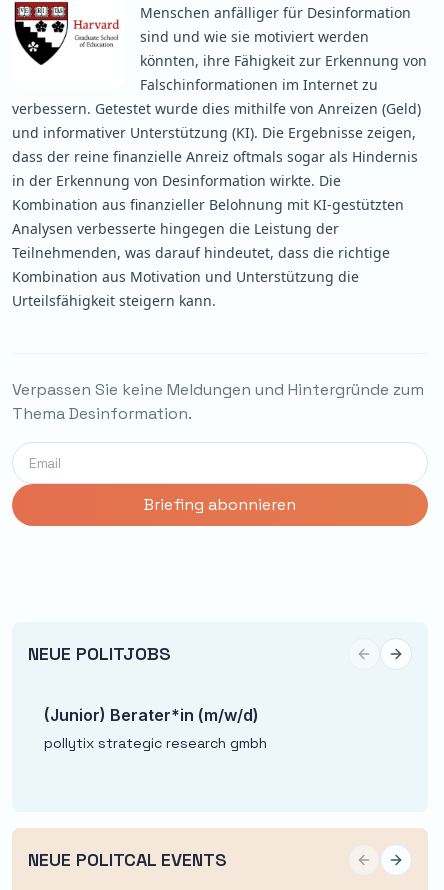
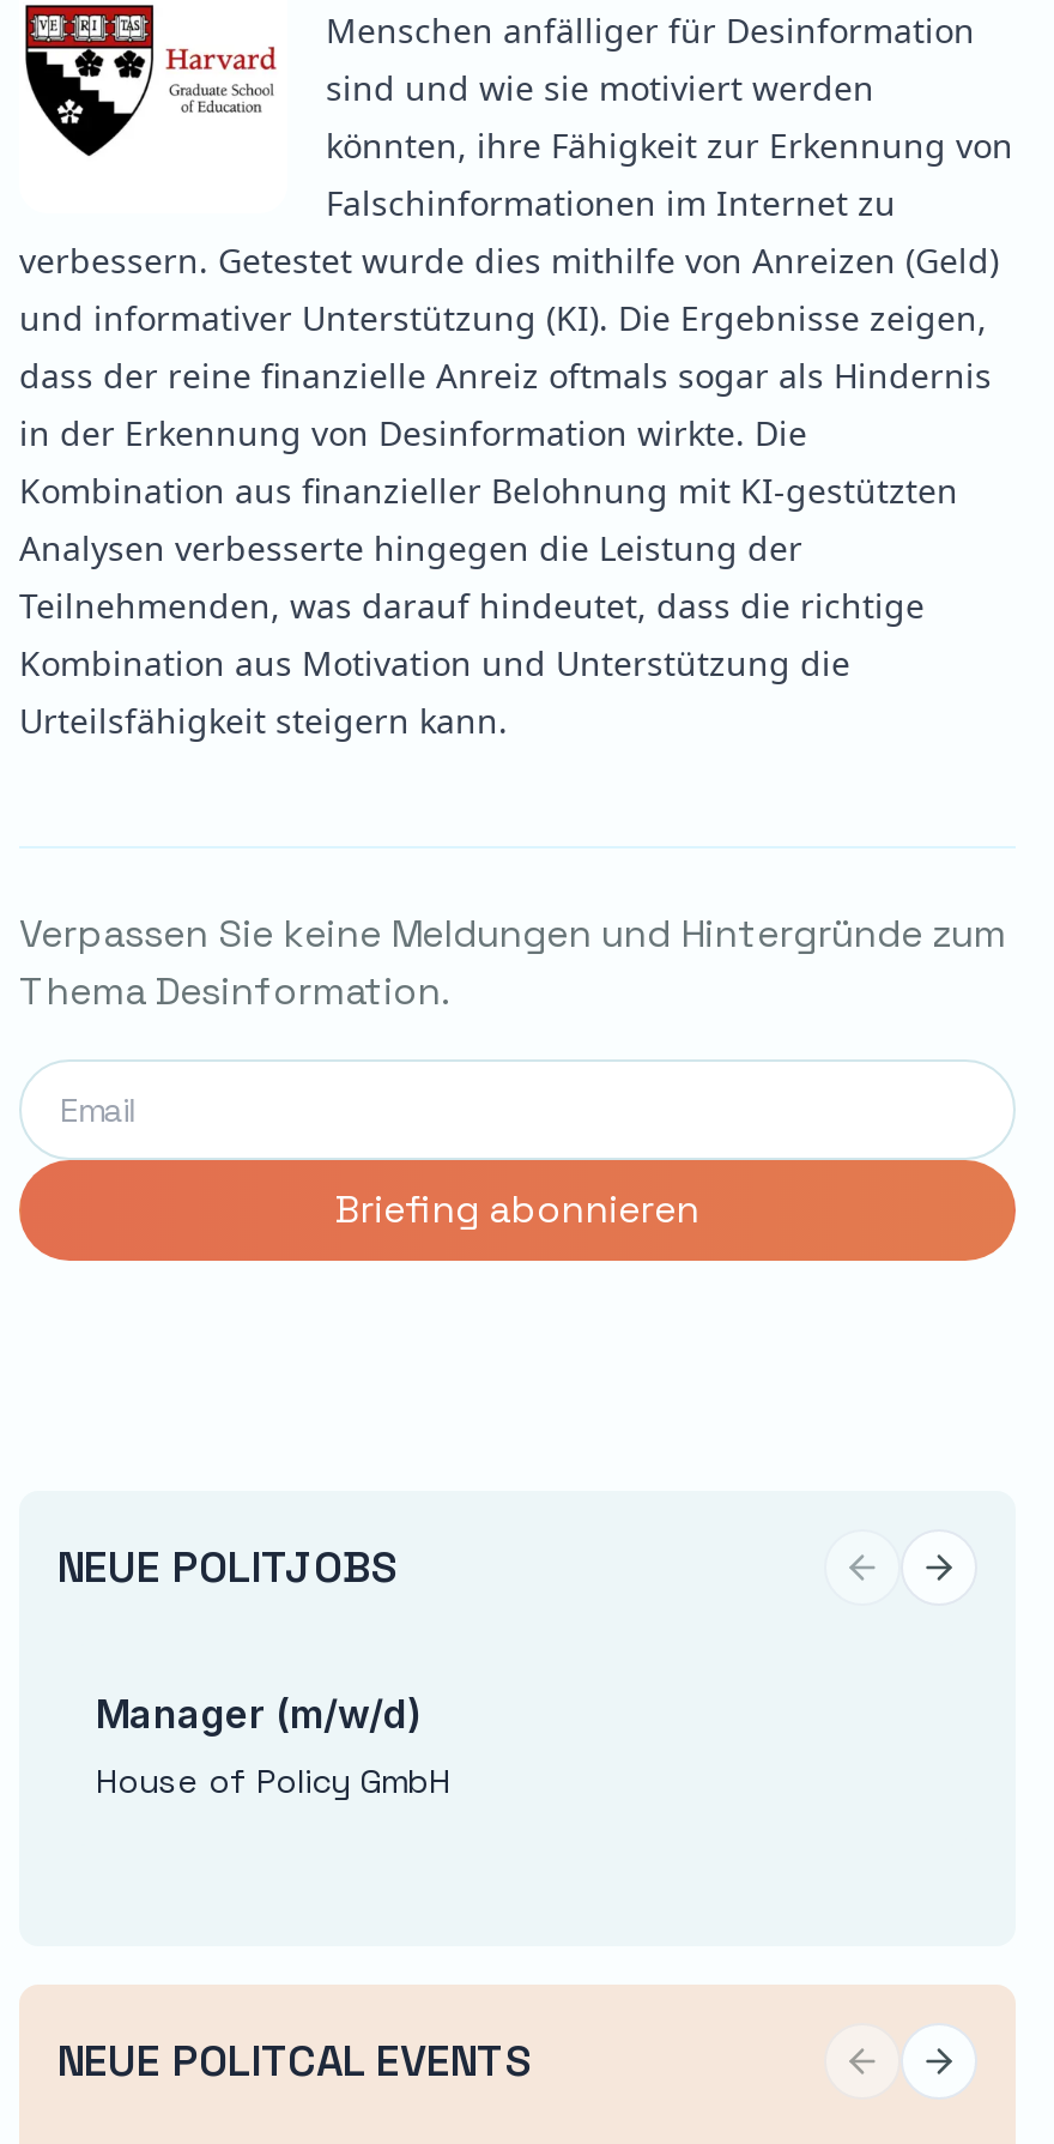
[44,705,267,752] (Junior) Berater*in (m/w/d) | pollytix strategic research gmbh -> [96,1690,450,1802] Manager (m/w/d) | House of Policy GmbH

